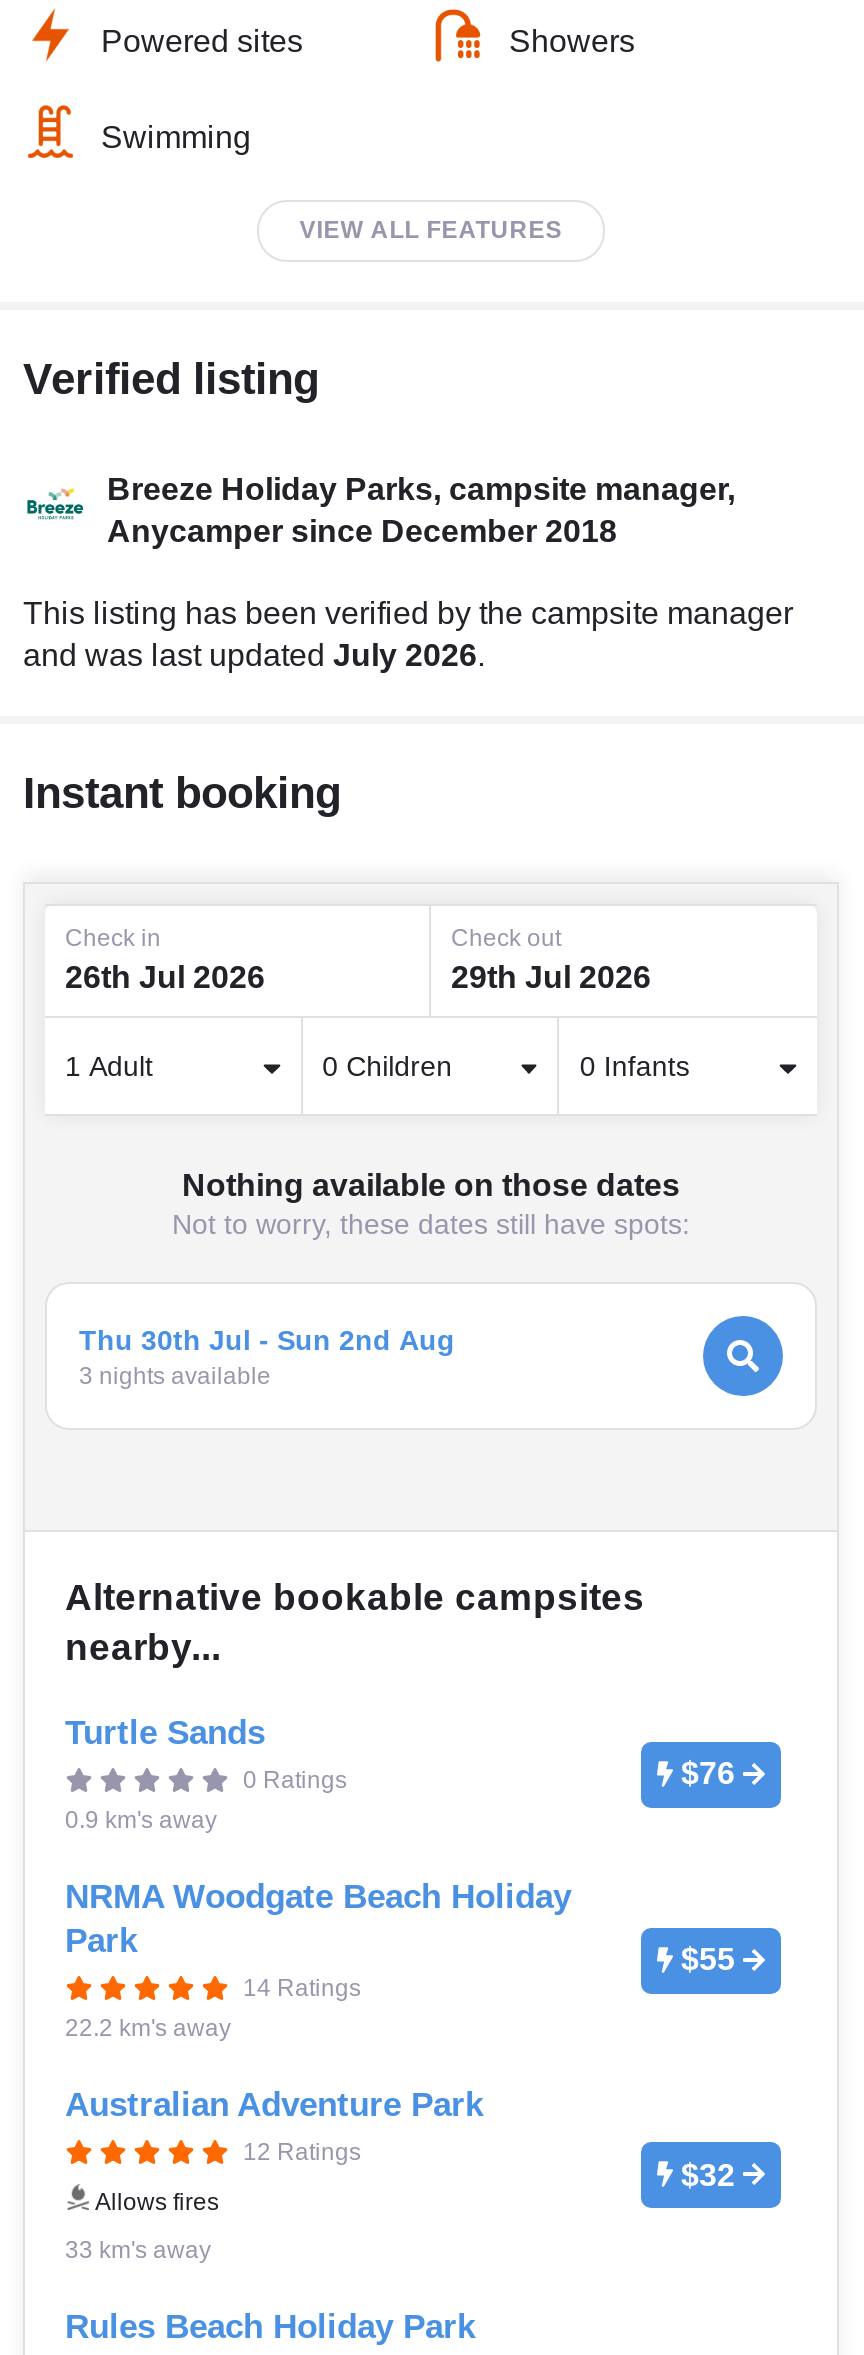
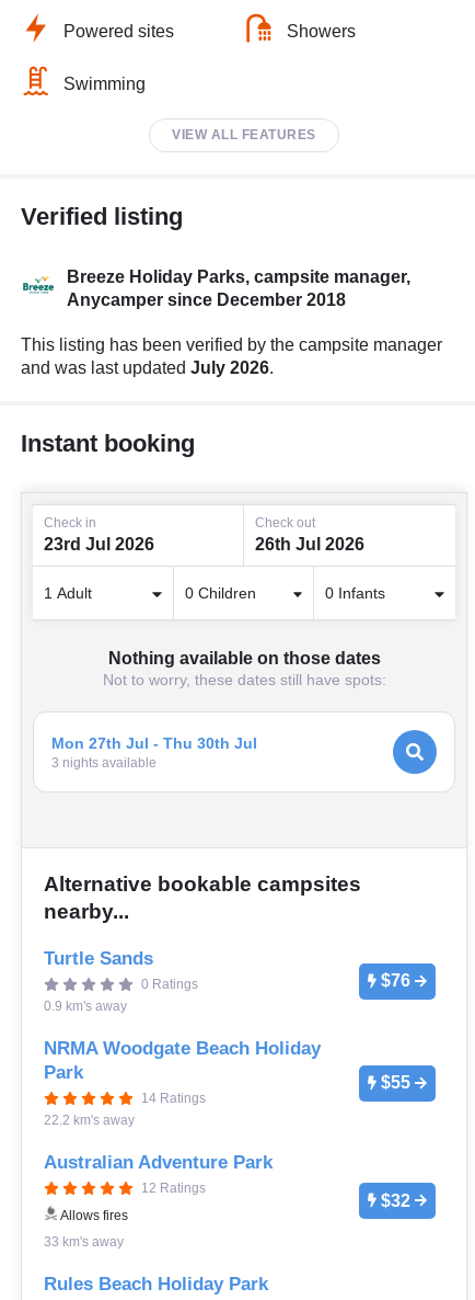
[65,960,265,994] 26th Jul 2026 -> [44,535,154,554] 23rd Jul 2026
[451,960,651,994] 29th Jul 2026 -> [255,535,364,554] 26th Jul 2026
[79,1323,455,1355] Thu 30th Jul - Sun 2nd Aug -> [51,734,257,751] Mon 27th Jul - Thu 30th Jul

